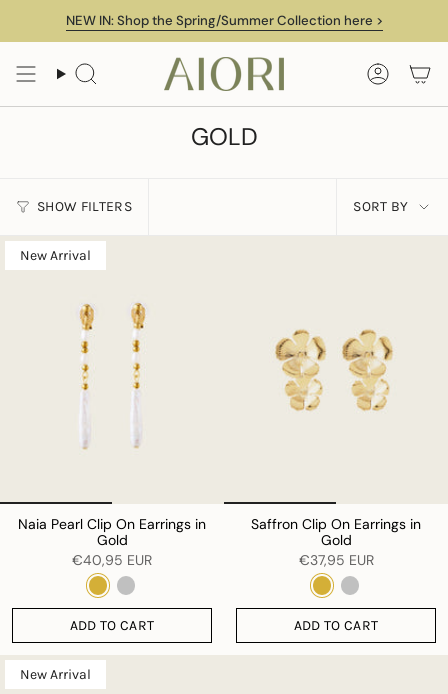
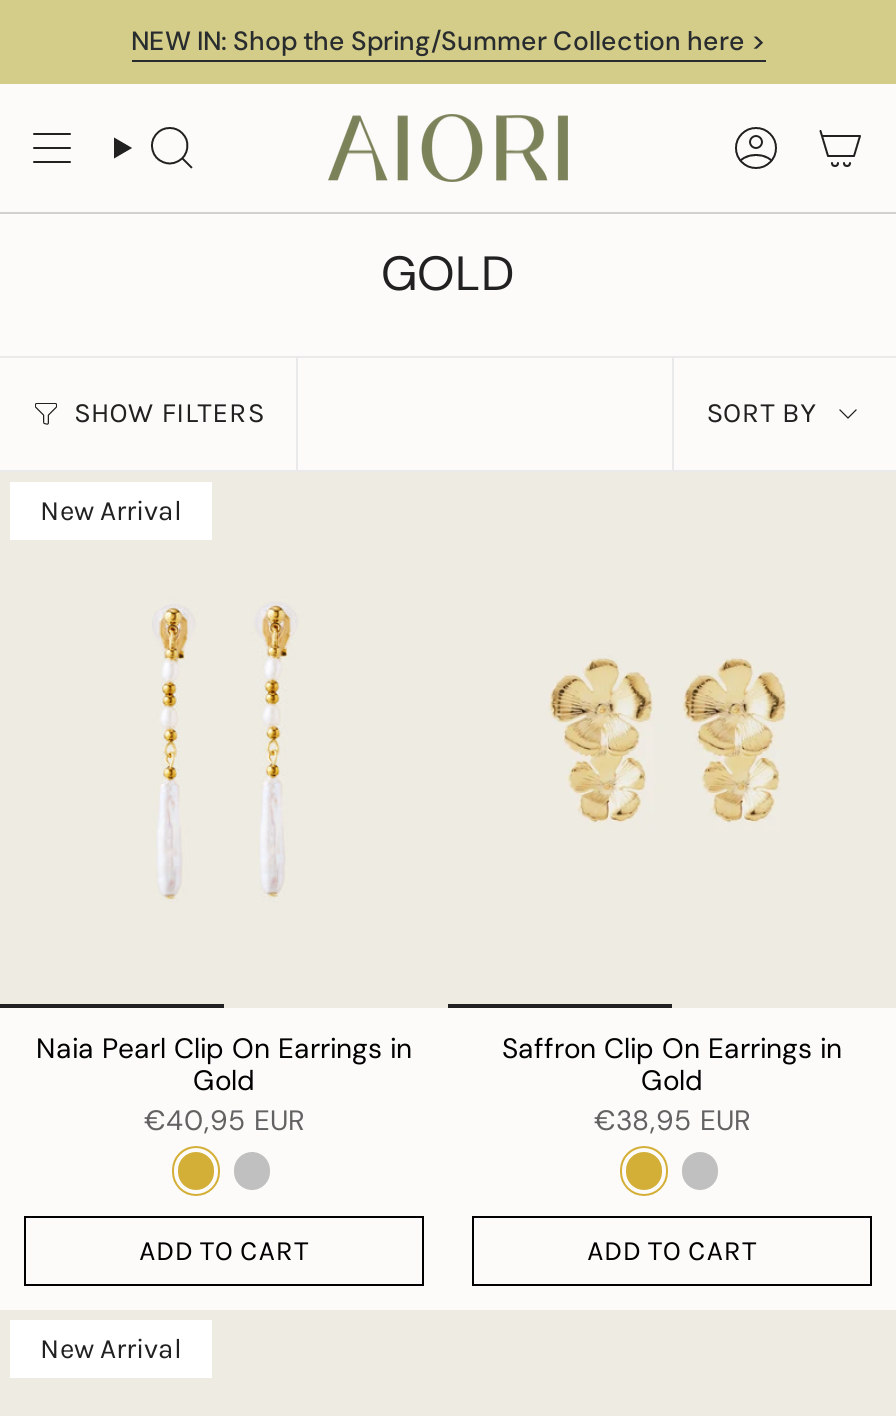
[298,551,373,569] €37,95 EUR -> [594,1103,750,1139] €38,95 EUR

